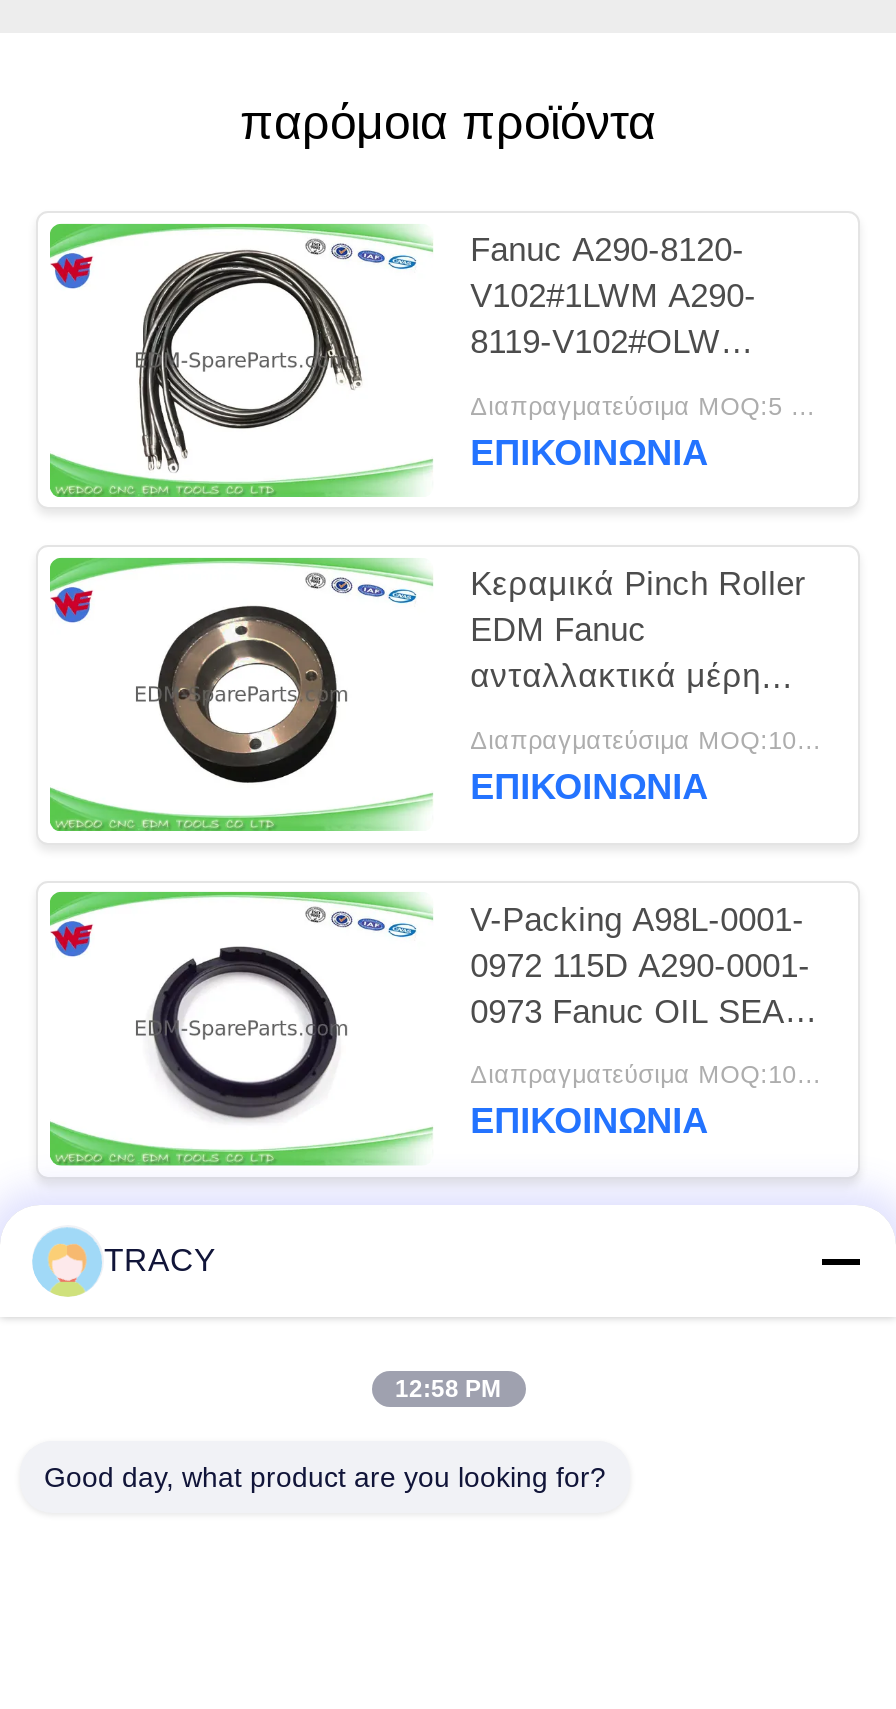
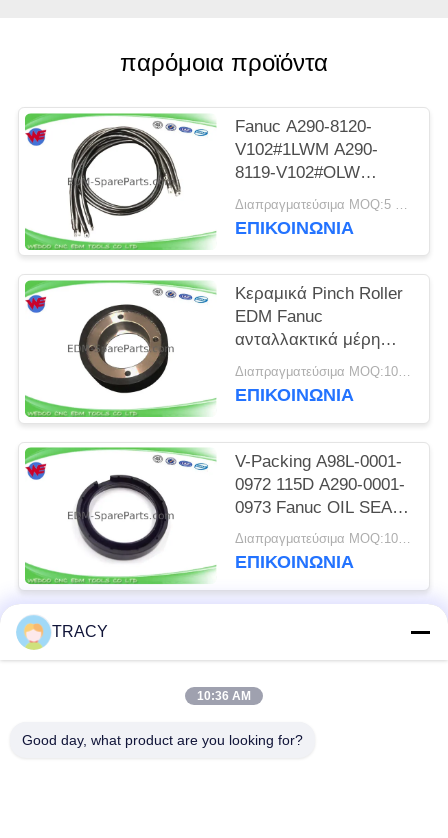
[395,1375,501,1403] 12:58 PM -> [197,689,251,703] 10:36 AM

